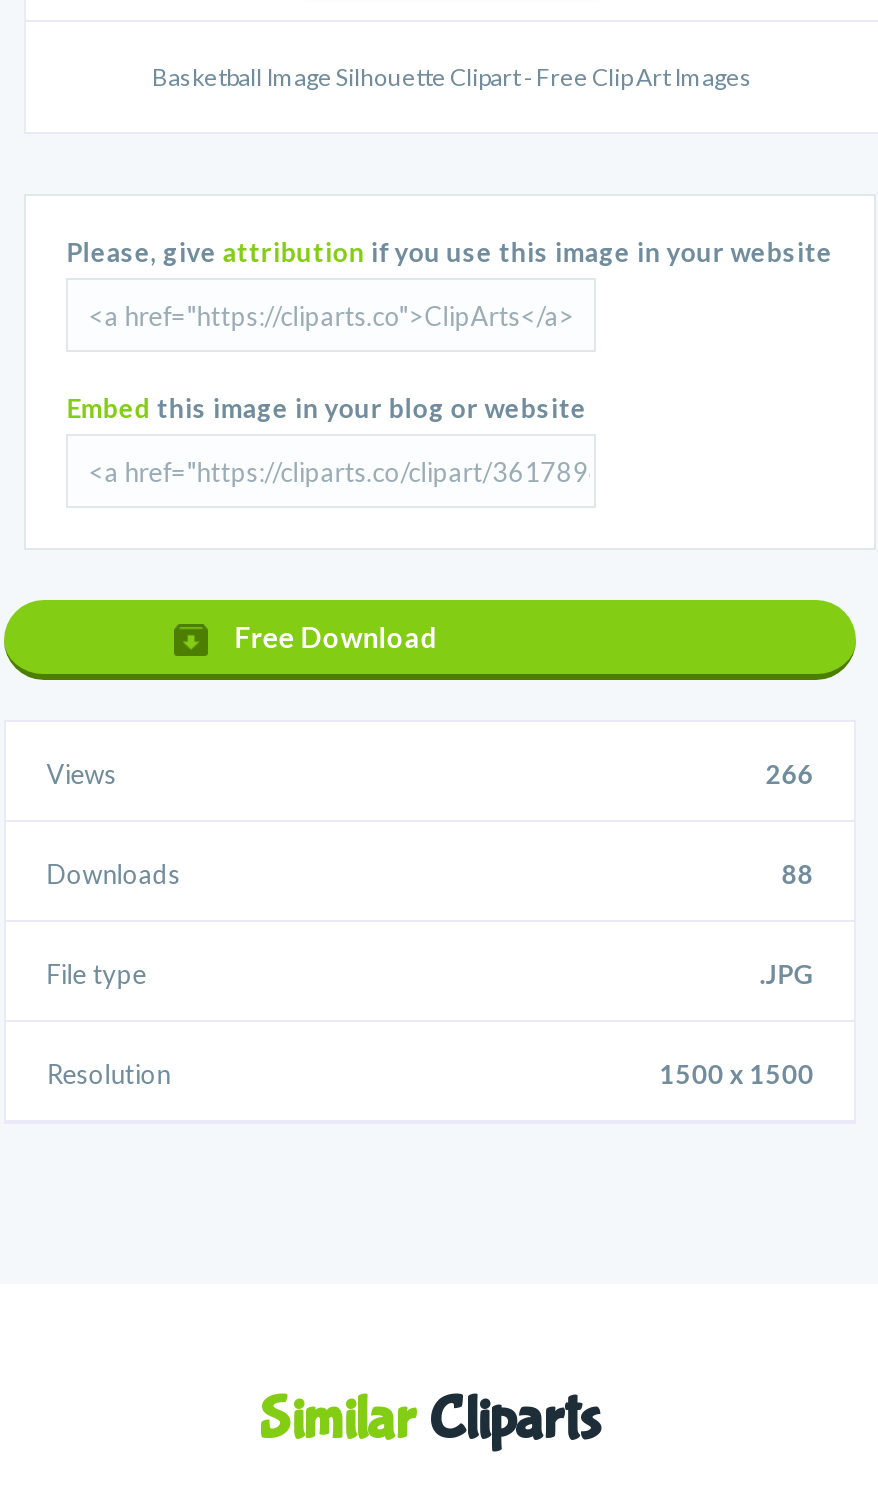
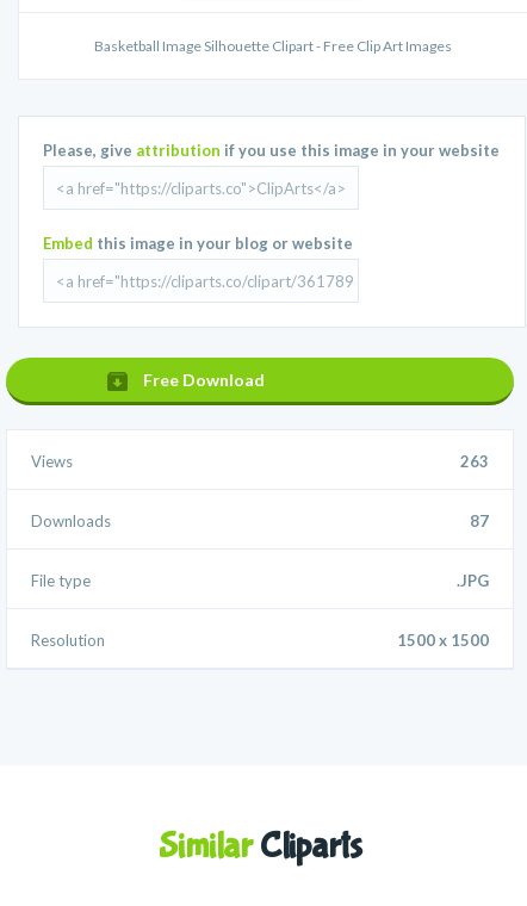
[766,758,814,790] 266 -> [460,452,489,471] 263
[782,858,814,890] 88 -> [470,512,489,531] 87

